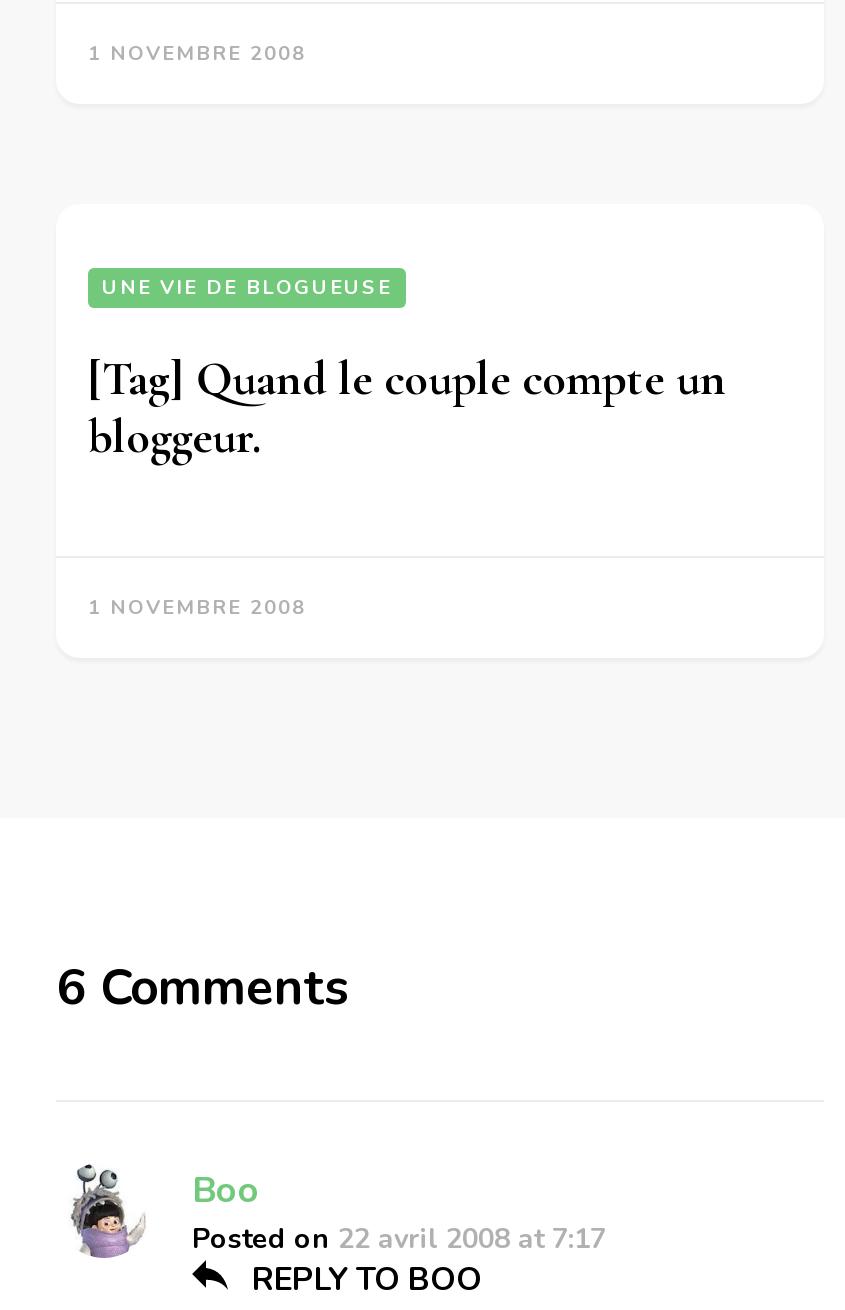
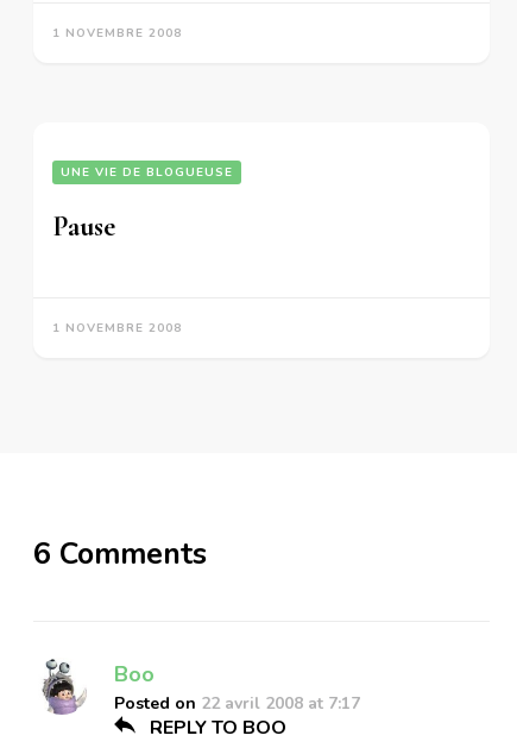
[88,349,726,465] [Tag] Quand le couple compte un | bloggeur. -> [52,209,115,243] Pause

